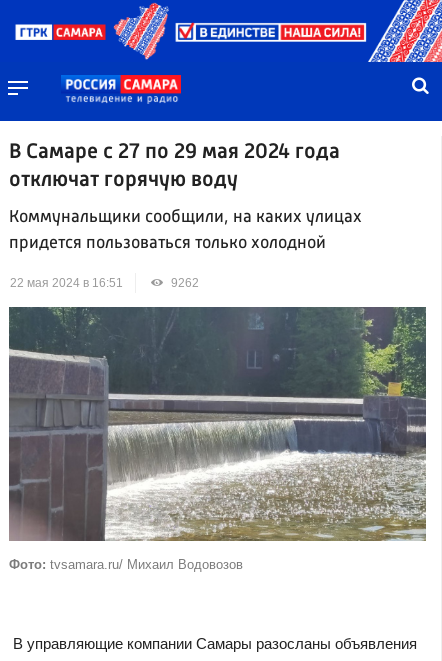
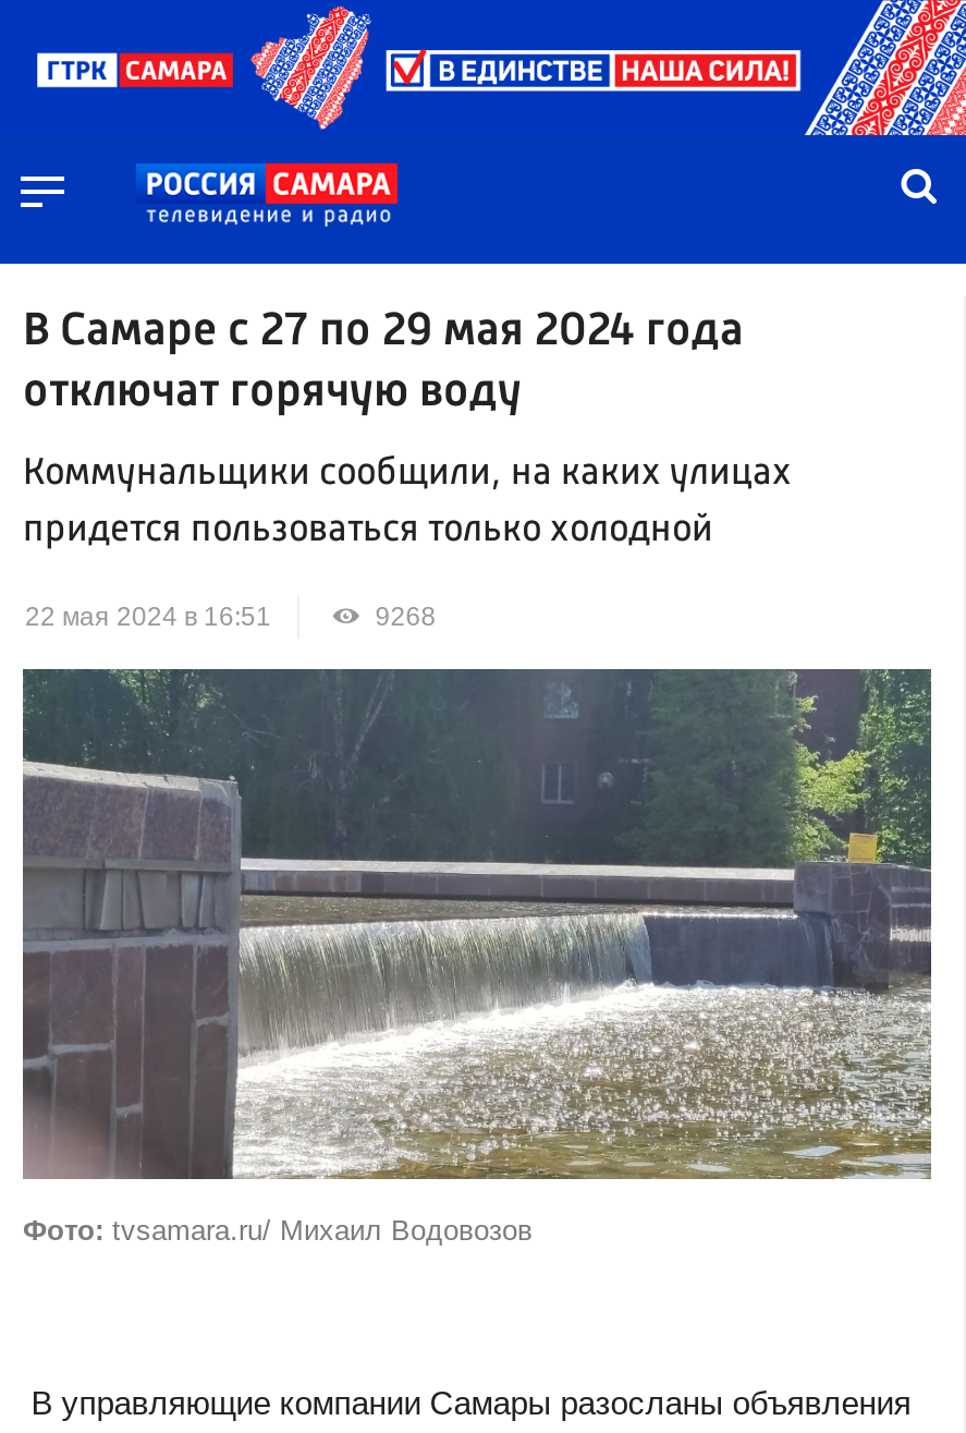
[168,276,199,290] 9262 -> [369,602,436,633] 9268

